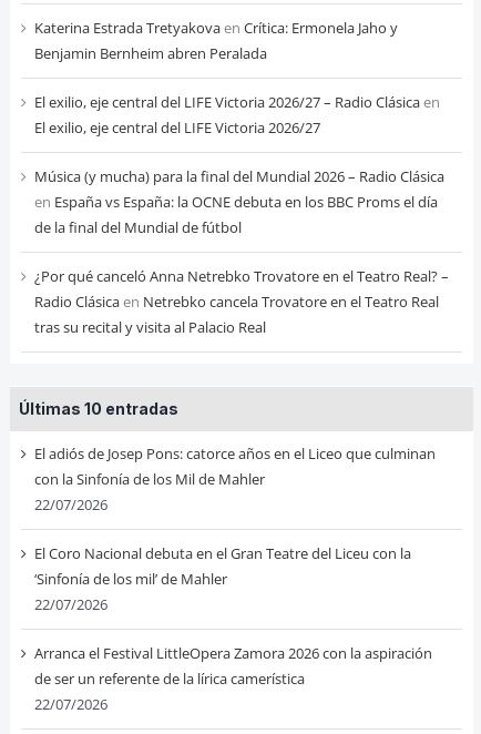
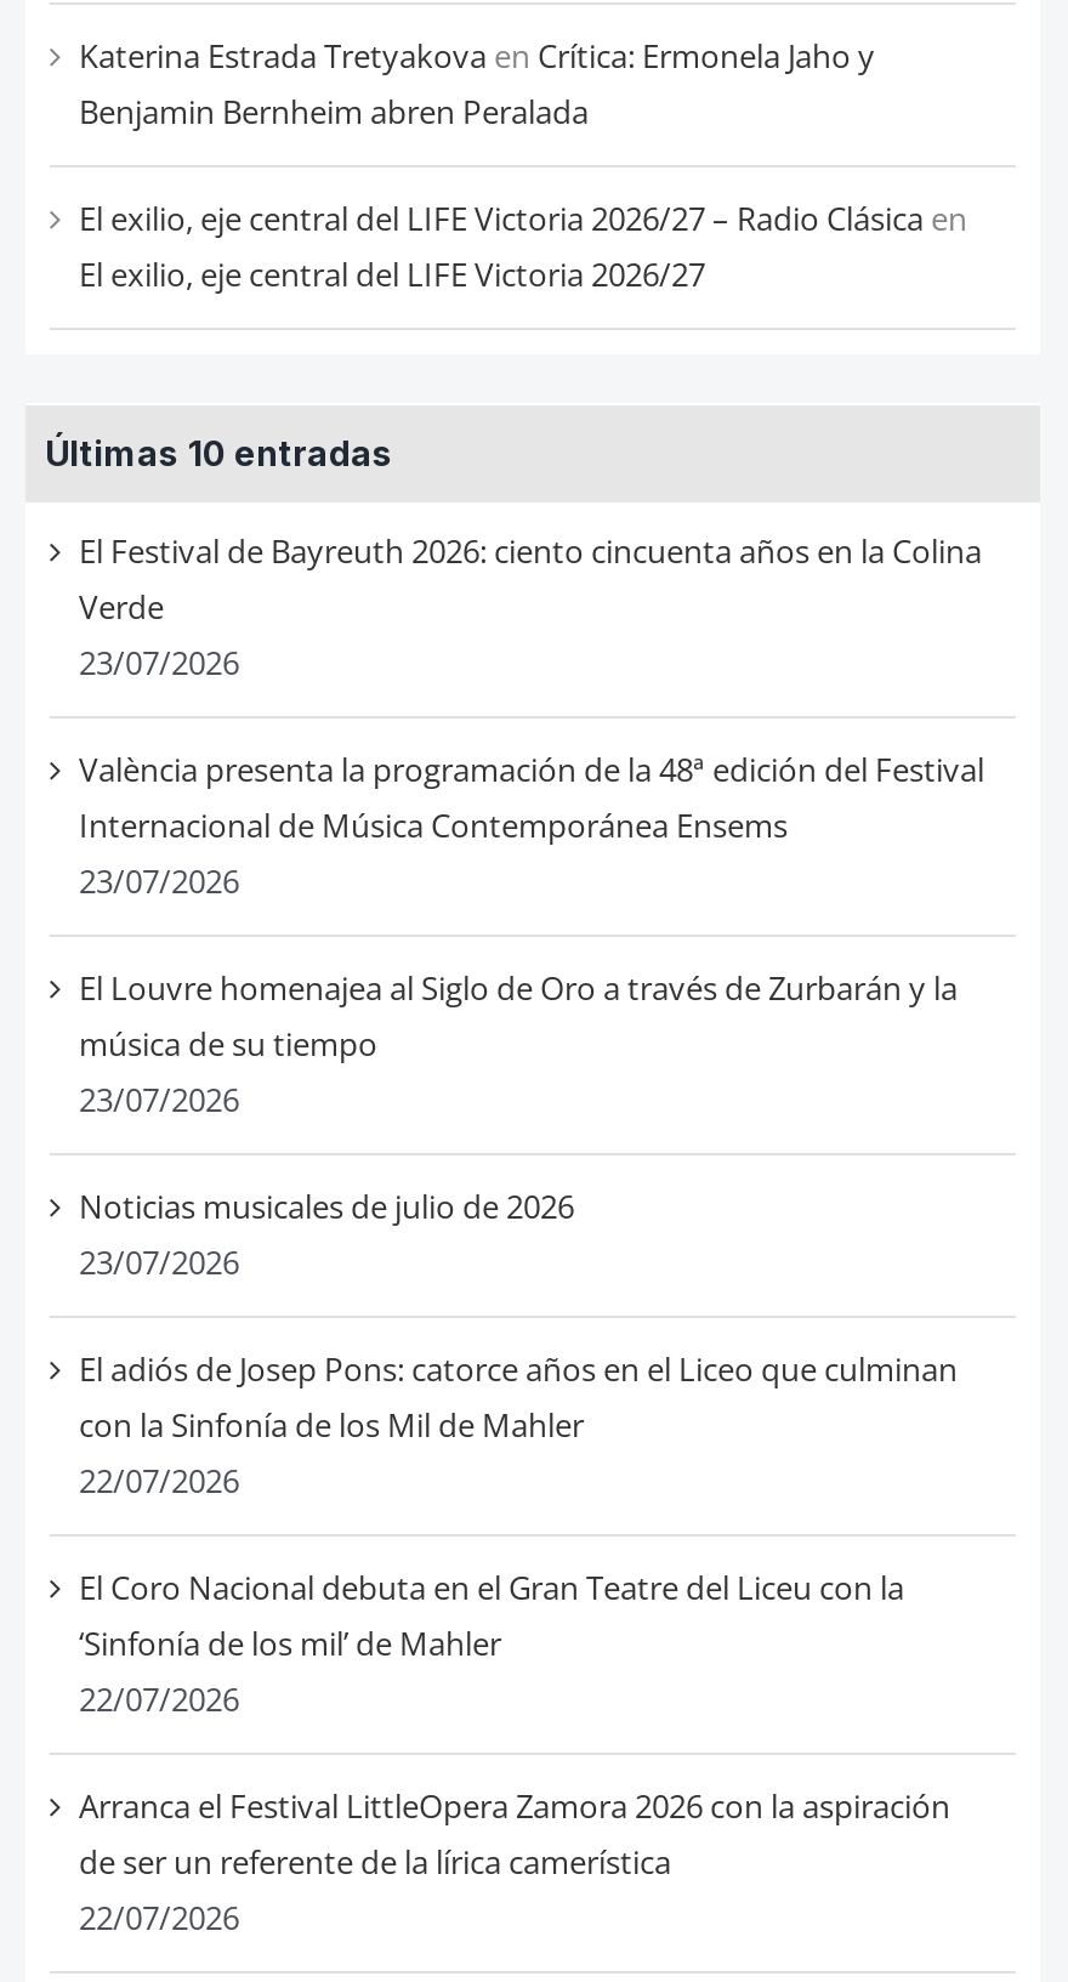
[34,166,449,337] Música (y mucha) para la final del Mundial 2026 – Radio Clásica | en España vs España: la OCNE debuta en los BBC Proms el día | de la final del Mundial de fútbol | ¿Por qué canceló Anna Netrebko Trovatore en el Teatro Real? – | Radio Clásica en Netrebko cancela Trovatore en el Teatro Real | tras su recital y visita al Palacio Real -> none
moved [19,399,178,418] -> [45,433,394,474]: Últimas 10 entradas
none -> [79,530,984,1285] El Festival de Bayreuth 2026: ciento cincuenta años en la Colina | Verde | 23/07/2026 | València presenta la programación de la 48ª edición del Festival | Internacional de Música Contemporánea Ensems | 23/07/2026 | El Louvre homenajea al Siglo de Oro a través de Zurbarán y la | música de su tiempo | 23/07/2026 | Noticias musicales de julio de 2026 | 23/07/2026

